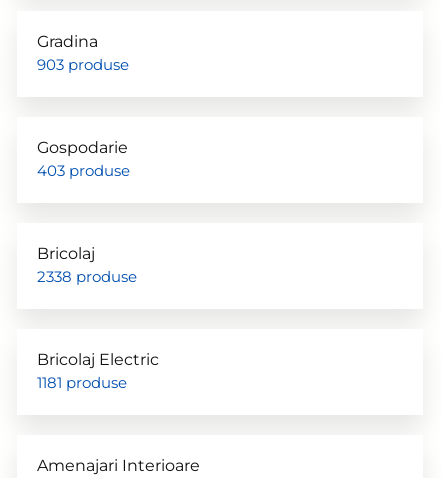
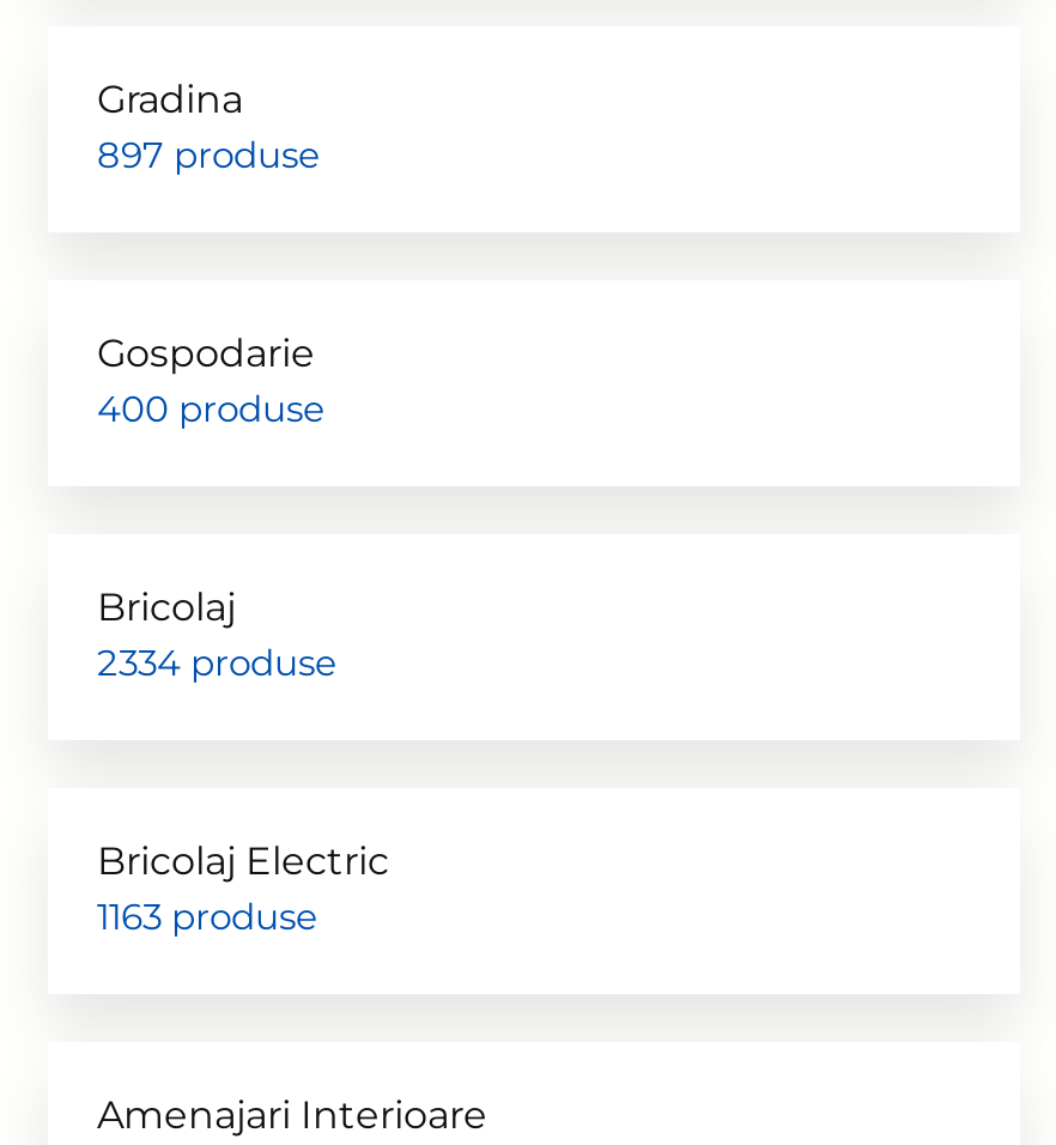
[37,55,129,74] 903 produse -> [97,132,319,177] 897 produse
[37,161,130,180] 403 produse -> [97,386,324,431] 400 produse
[37,267,137,286] 2338 produse -> [97,640,336,685] 2334 produse
[37,373,127,392] 1181 produse -> [97,893,317,939] 1163 produse

